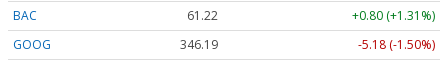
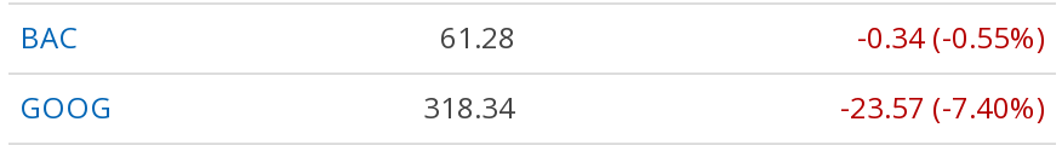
[187,7,218,24] 61.22 -> [440,17,515,58] 61.28
[352,7,435,24] +0.80 (+1.31%) -> [857,17,1044,58] -0.34 (-0.55%)
[180,36,218,53] 346.19 -> [423,87,515,129] 318.34
[358,36,435,53] -5.18 (-1.50%) -> [840,87,1044,129] -23.57 (-7.40%)

